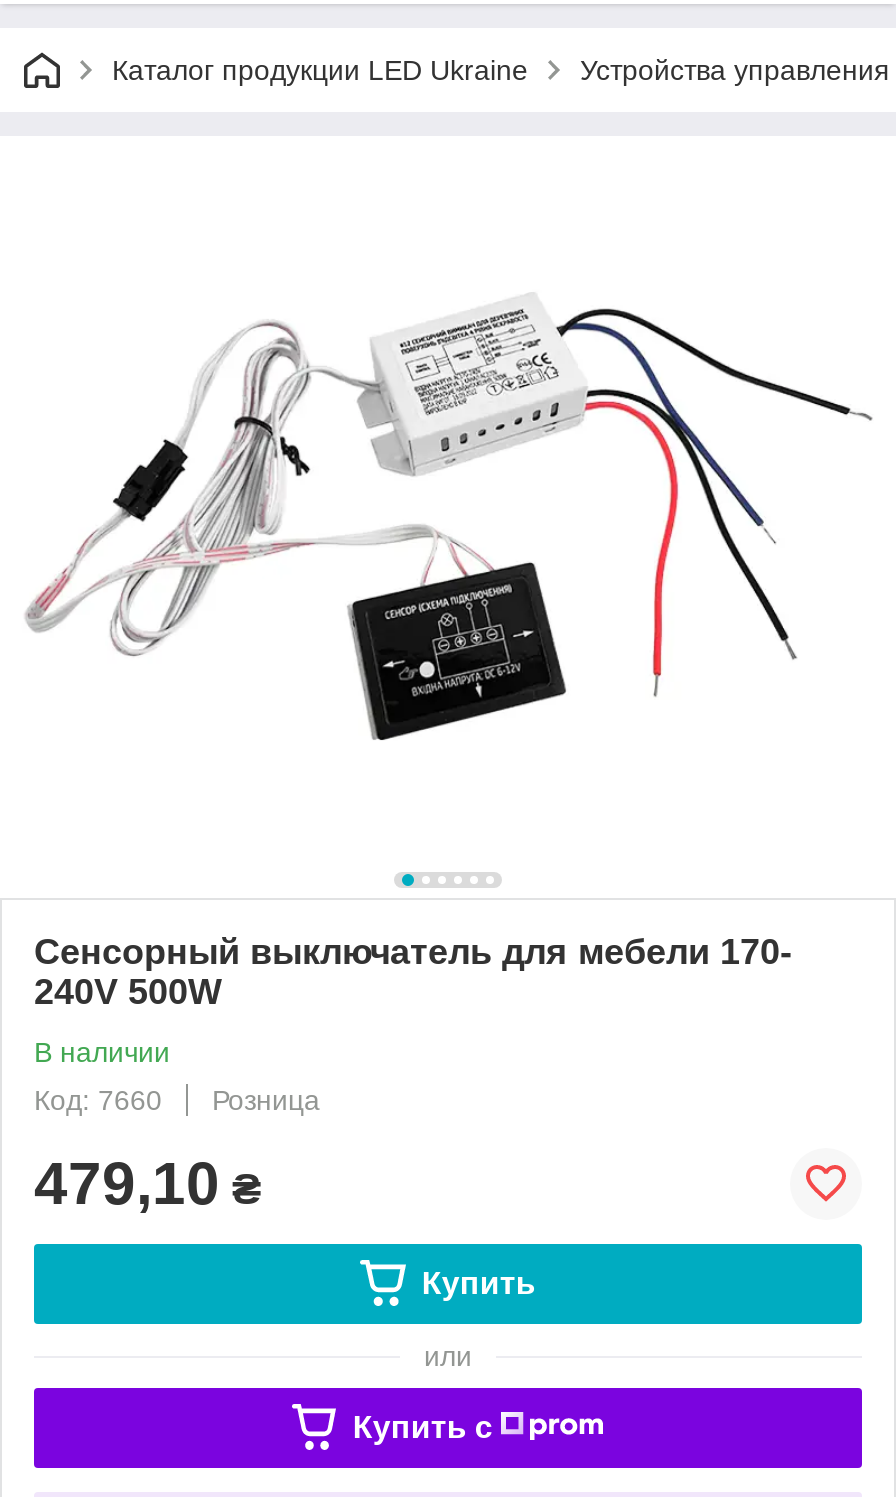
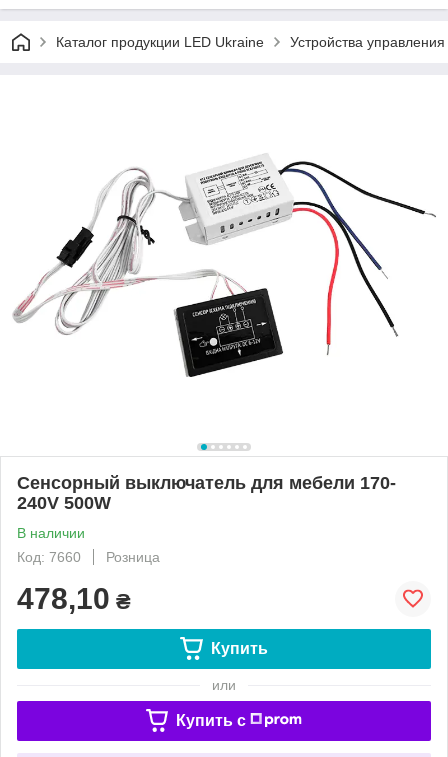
[34,1150,262,1216] 479,10 ₴ -> [17,582,131,615] 478,10 ₴

